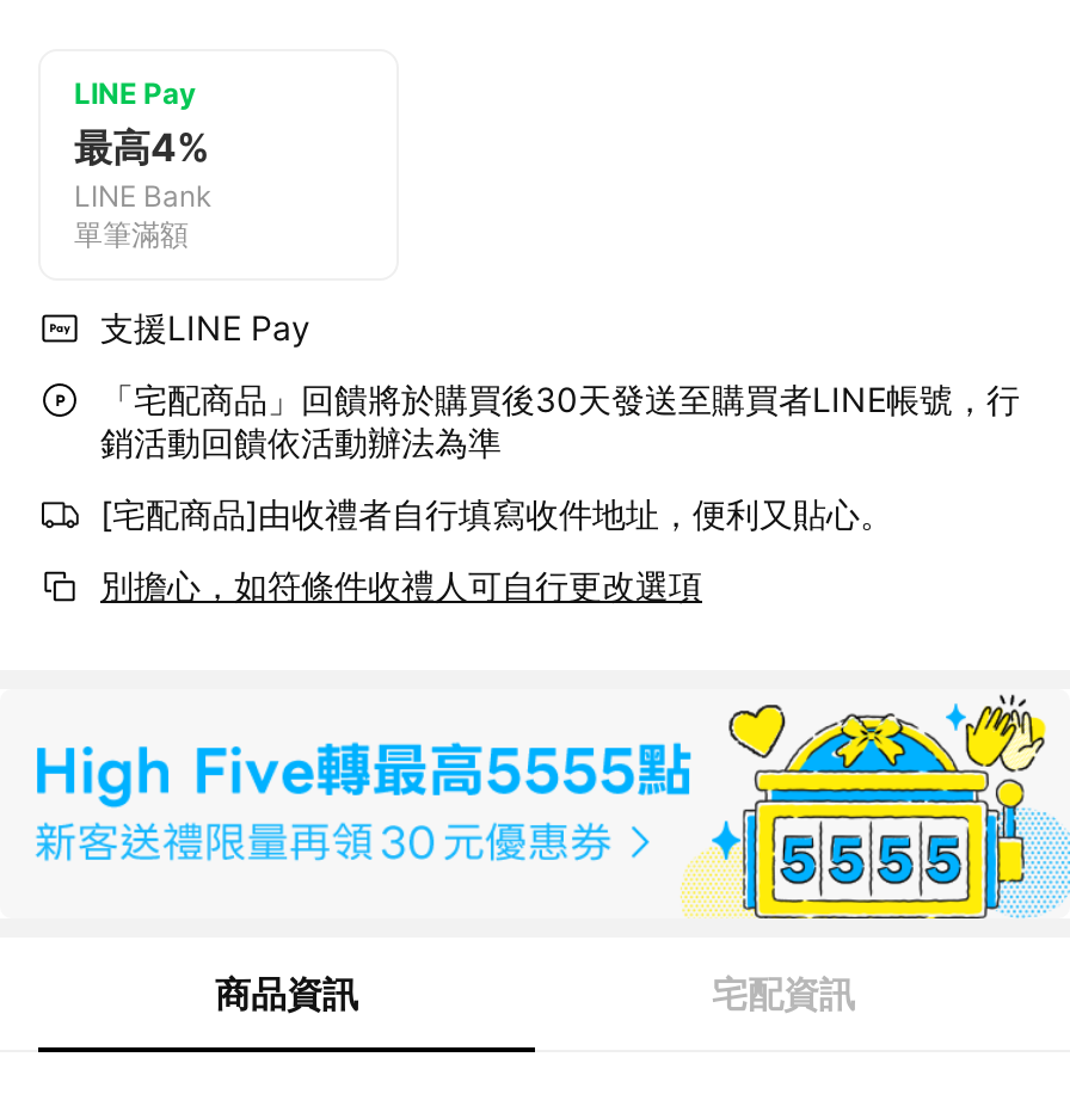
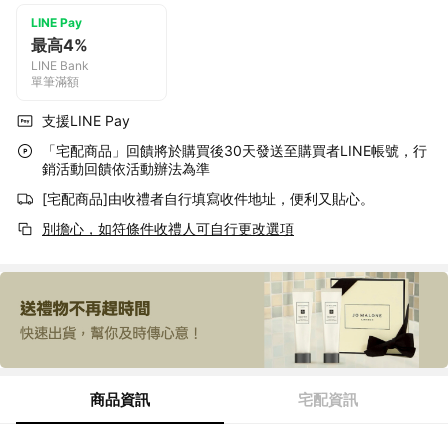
[7,689,1063,921] [image] -> [3,271,445,368] [image]

